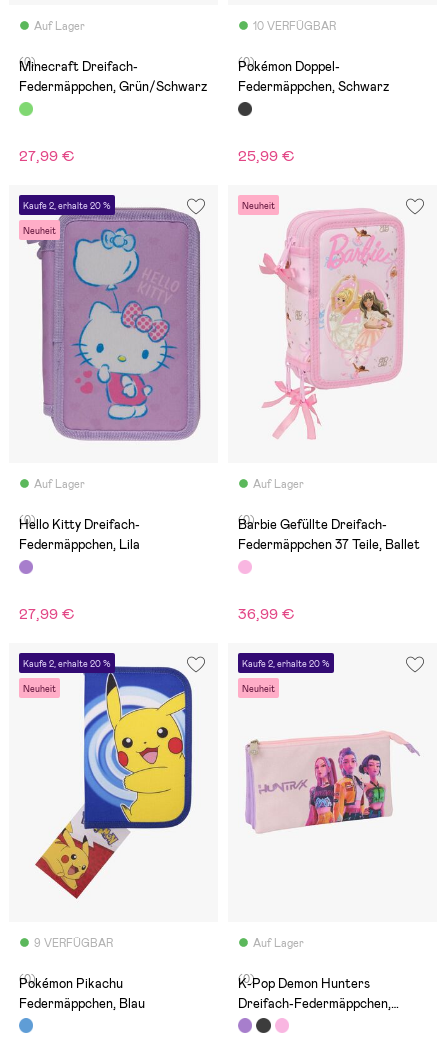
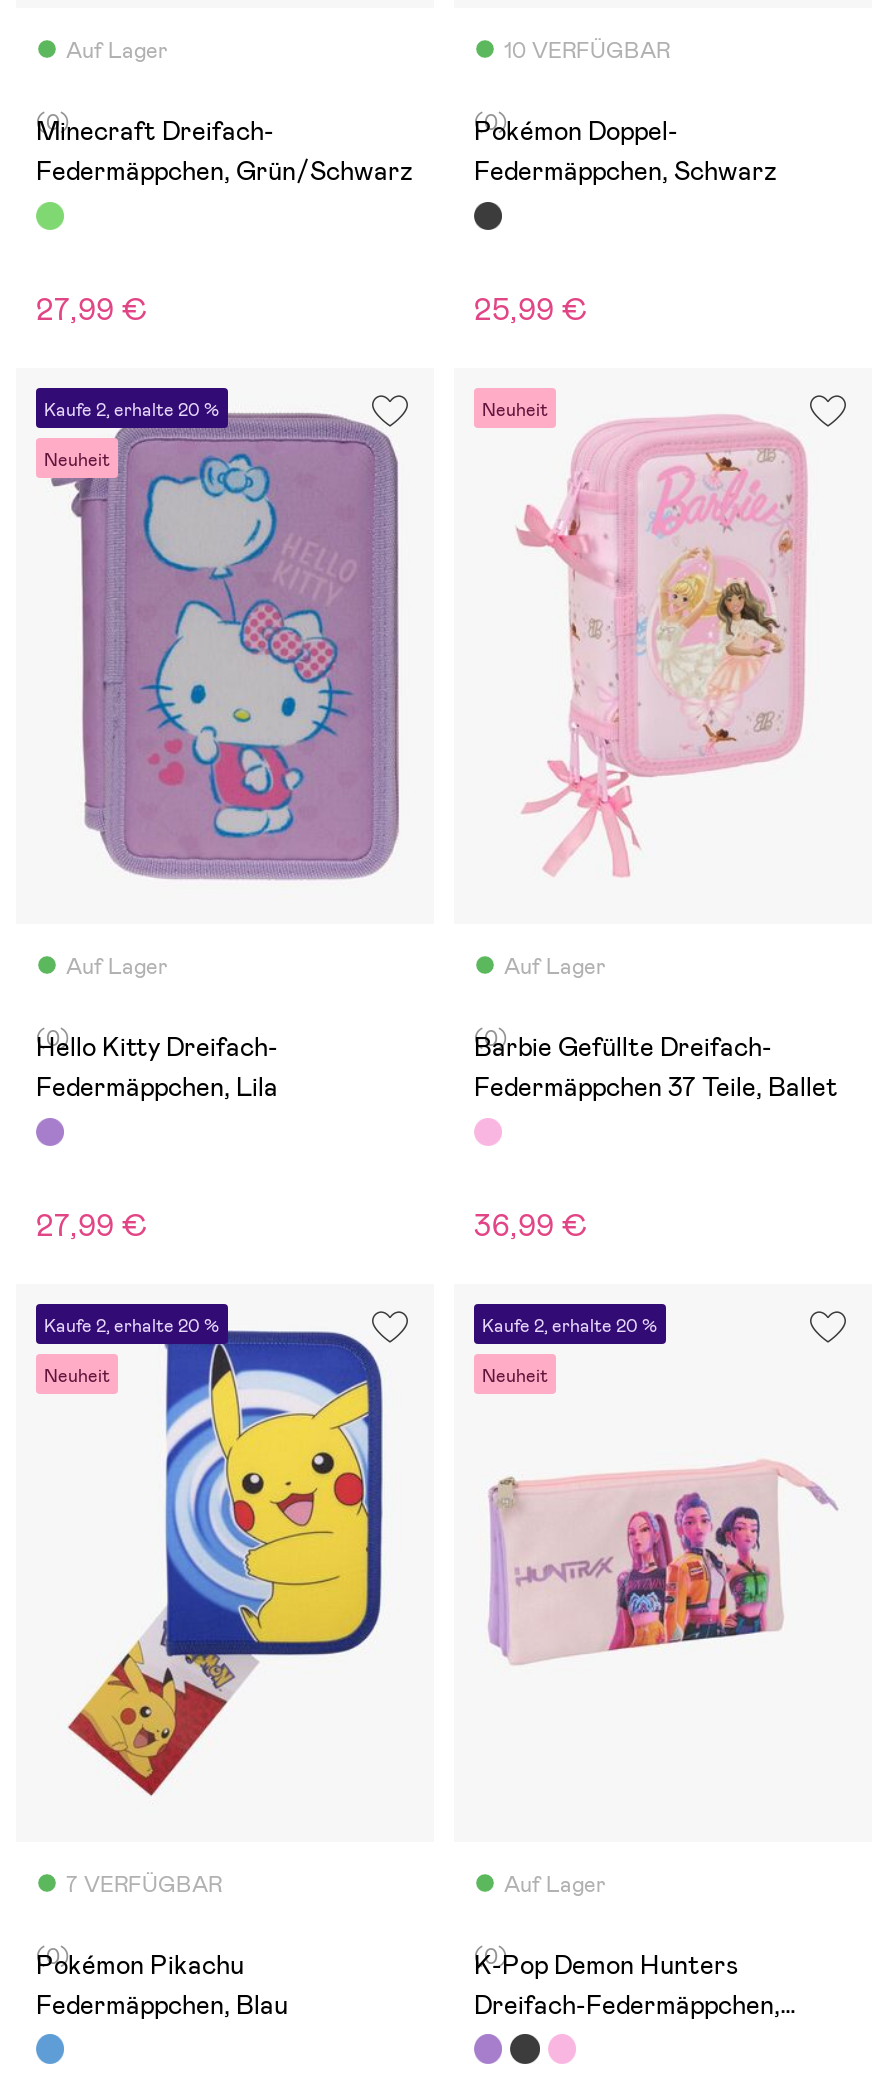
[34,936,113,950] 9 VERFÜGBAR -> [66,1870,222,1898] 7 VERFÜGBAR

